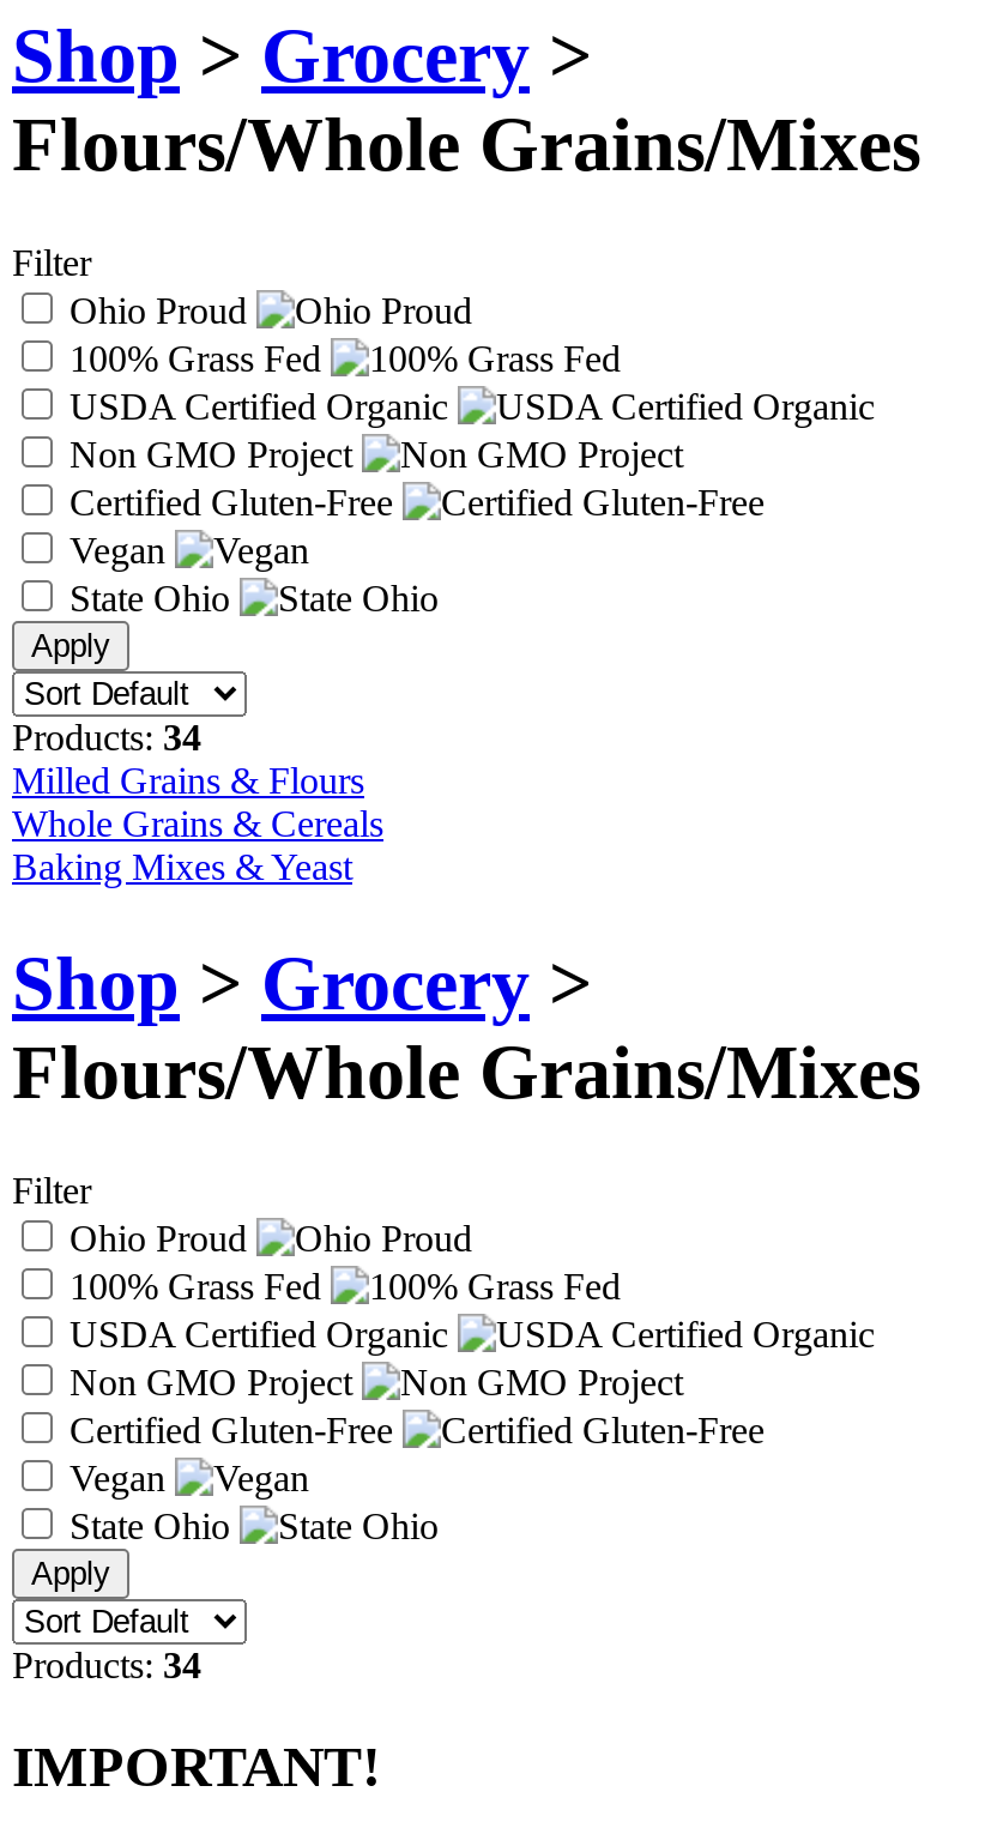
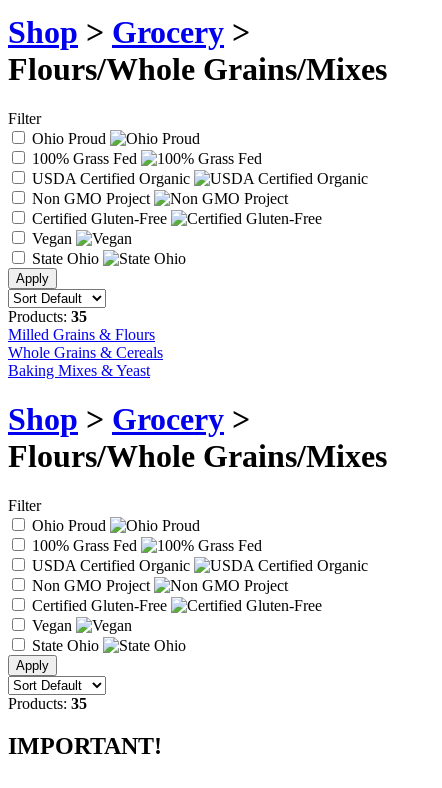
[12,717,201,757] Products:34 -> [8,308,87,325] Products:35
[12,1644,201,1685] Products:34 -> [8,695,87,712] Products:35

